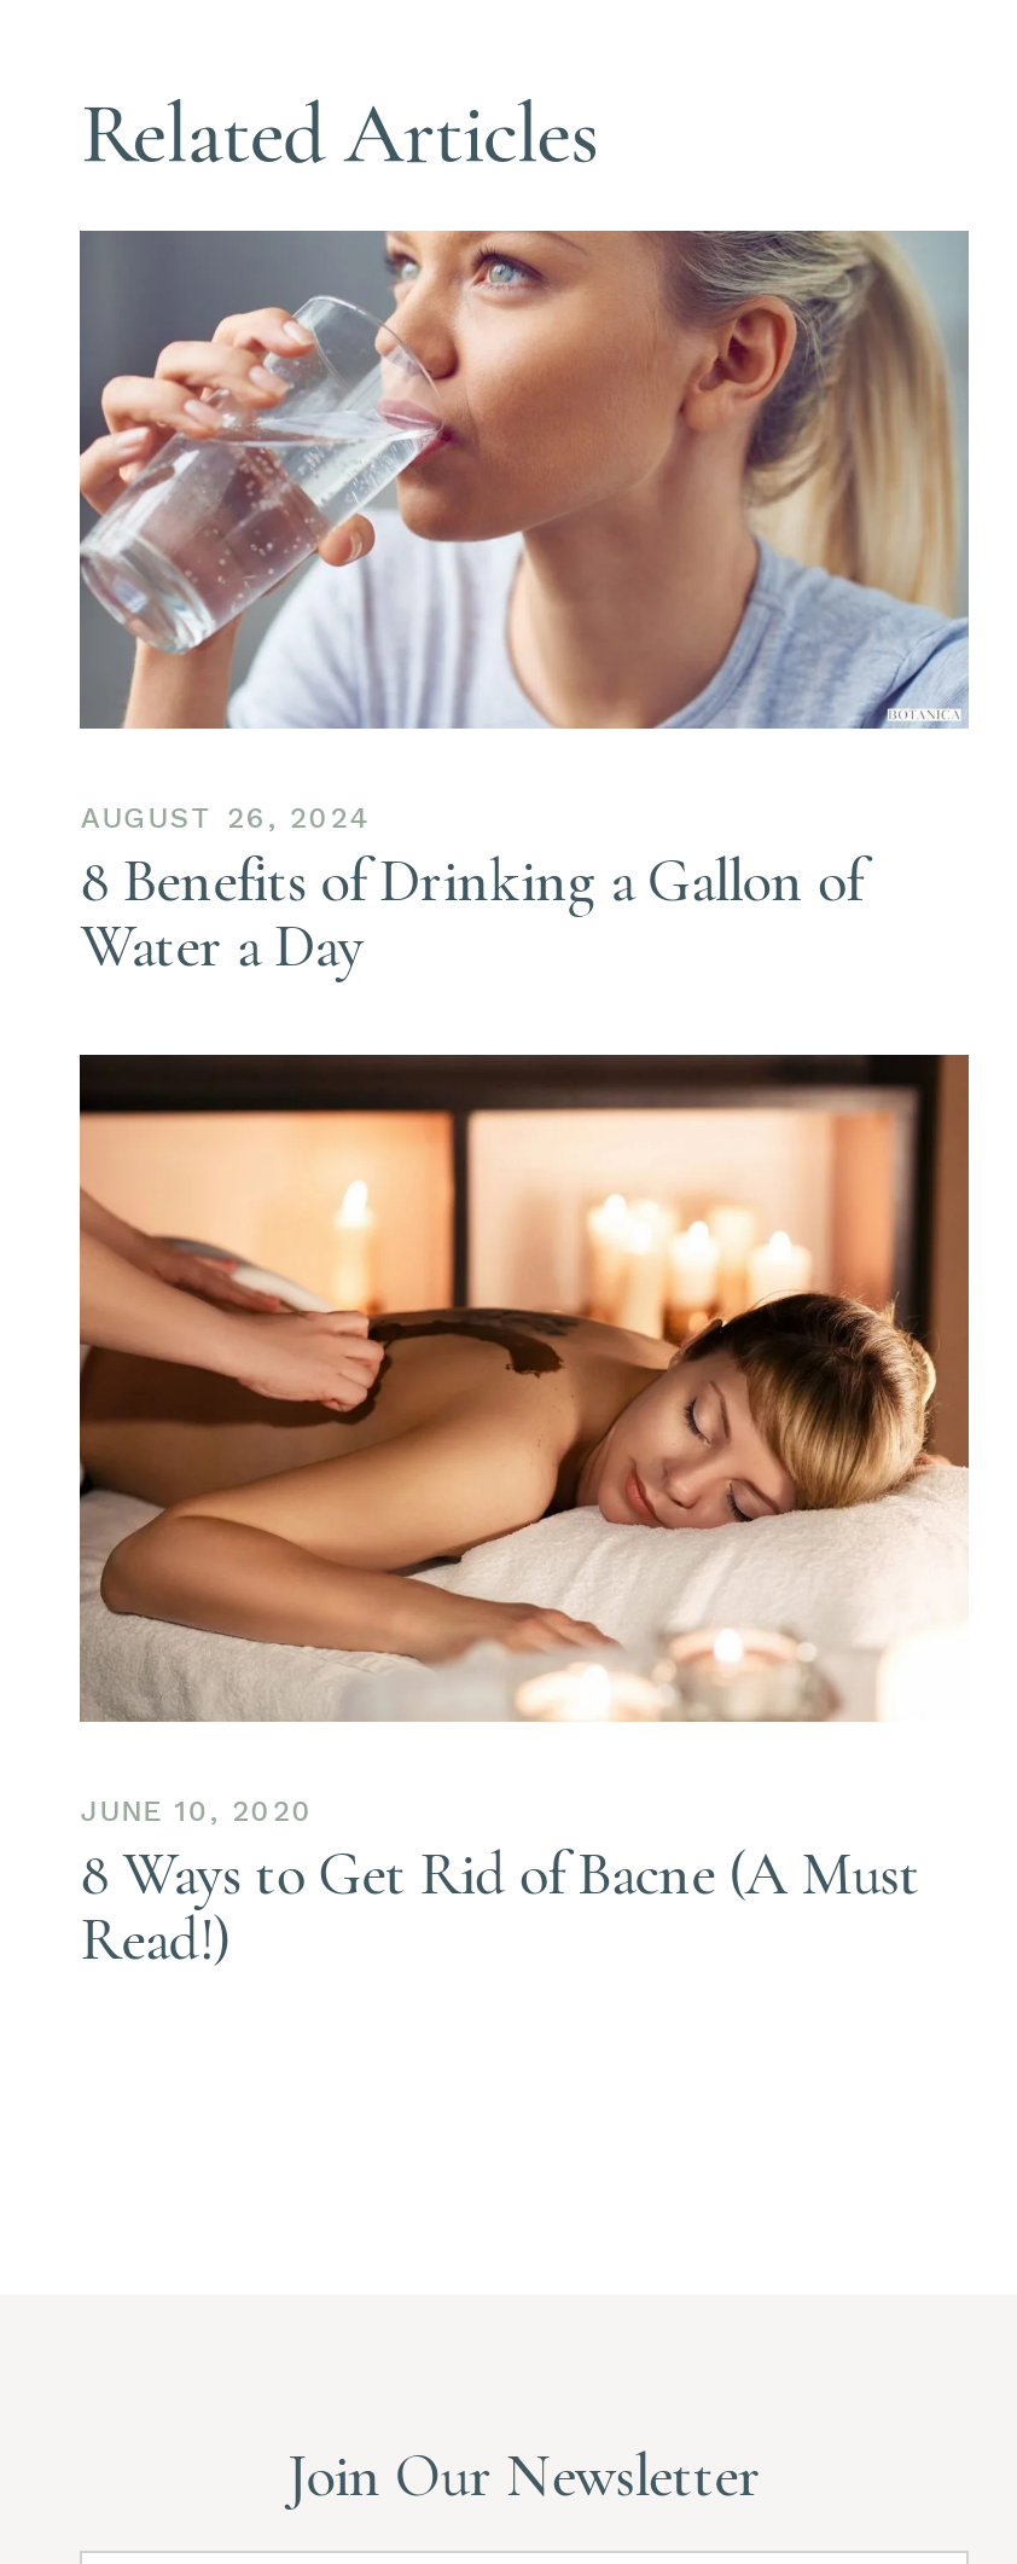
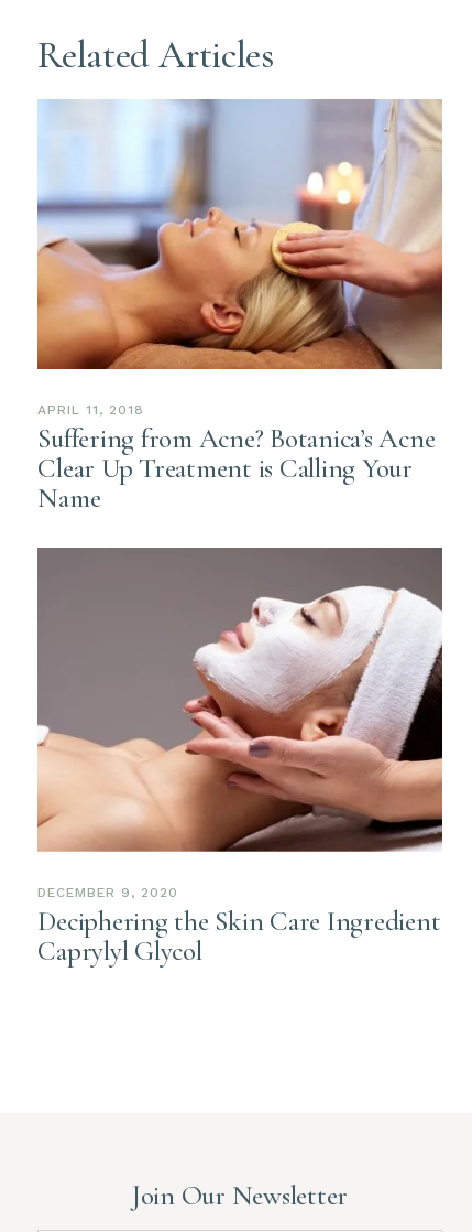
[77,228,969,983] [image] | AUGUST 26, 2024 | 8 Benefits of Drinking a Gallon of | Water a Day -> [36,99,443,514] [image] | APRIL 11, 2018 | Suffering from Acne? Botanica’s Acne | Clear Up Treatment is Calling Your | Name
[77,1055,971,1975] [image] | JUNE 10, 2020 | 8 Ways to Get Rid of Bacne (A Must | Read!) -> [37,548,443,968] [image] | DECEMBER 9, 2020 | Deciphering the Skin Care Ingredient | Caprylyl Glycol

